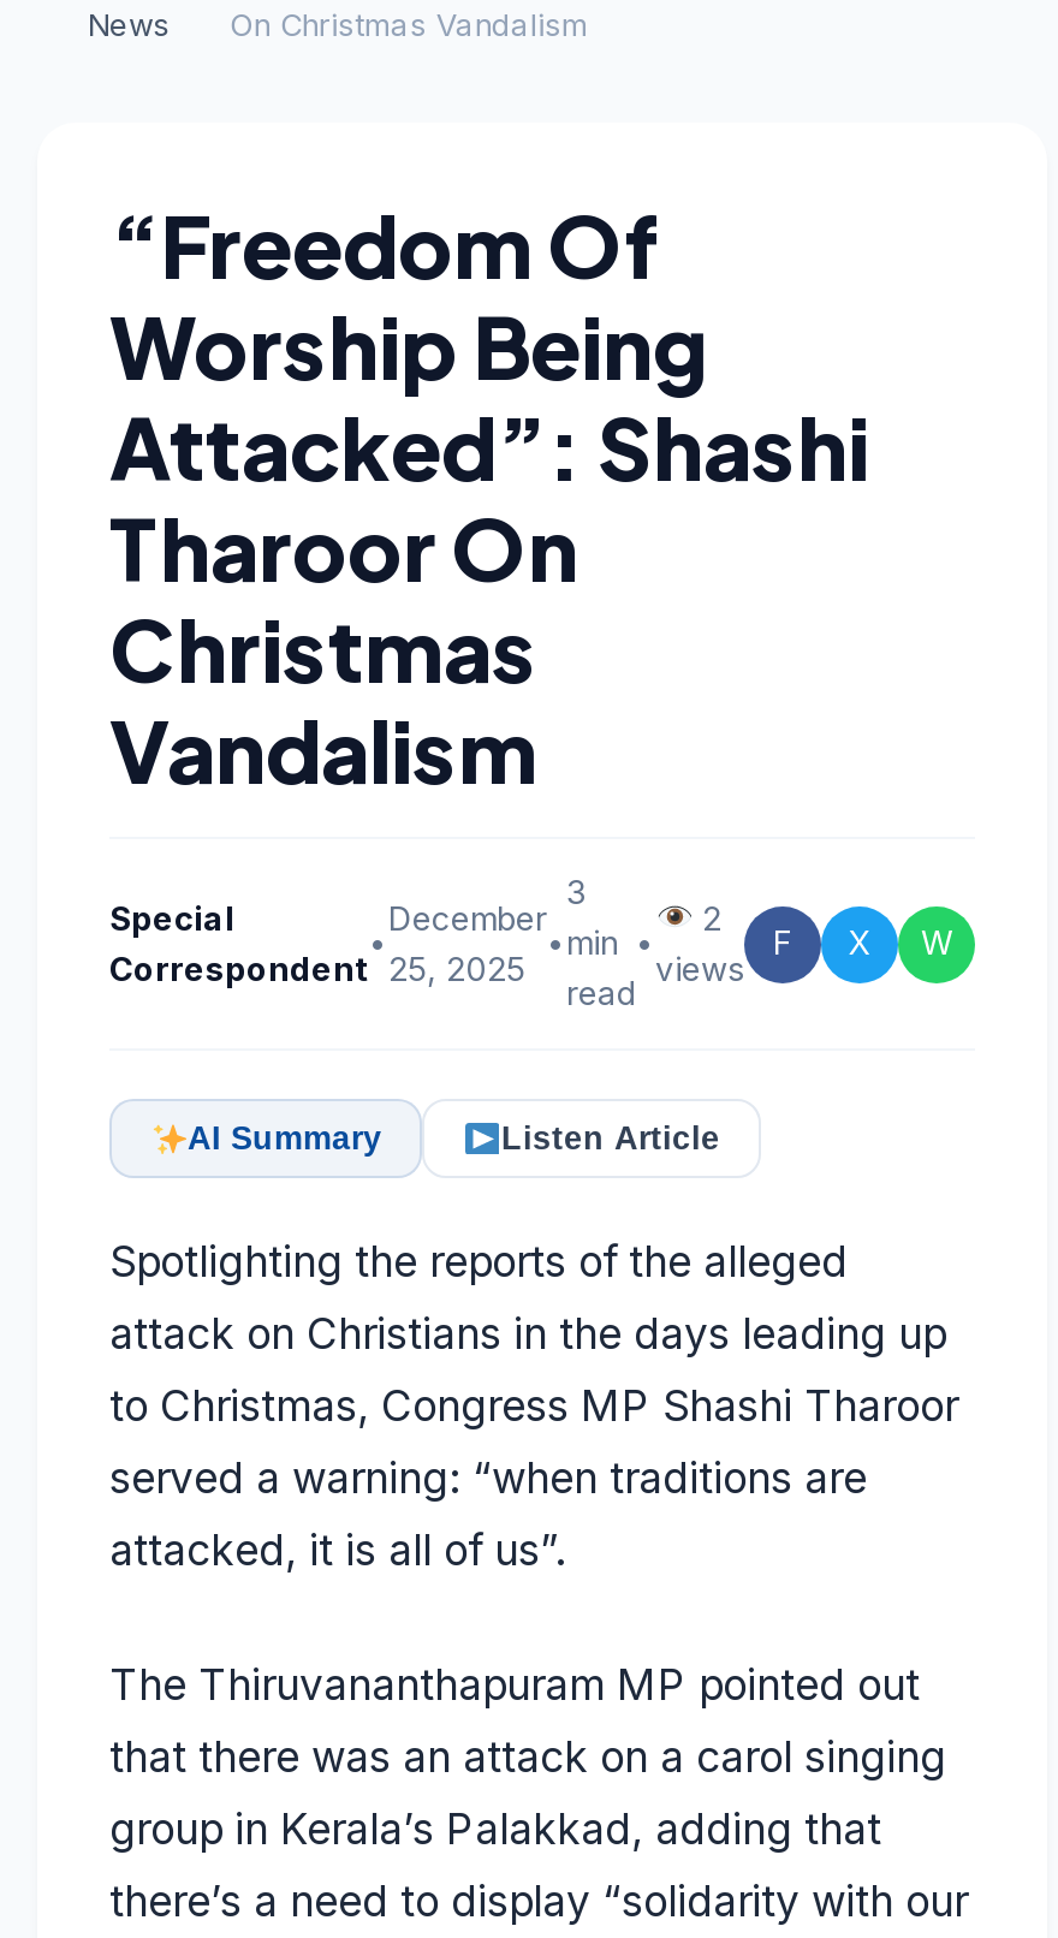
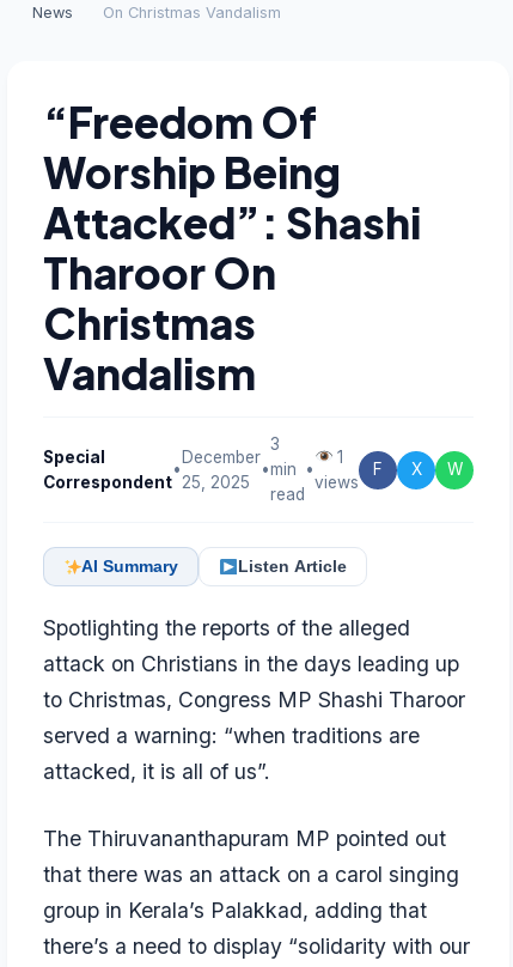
[693,898,721,937] 2 -> [333,447,344,466] 1

